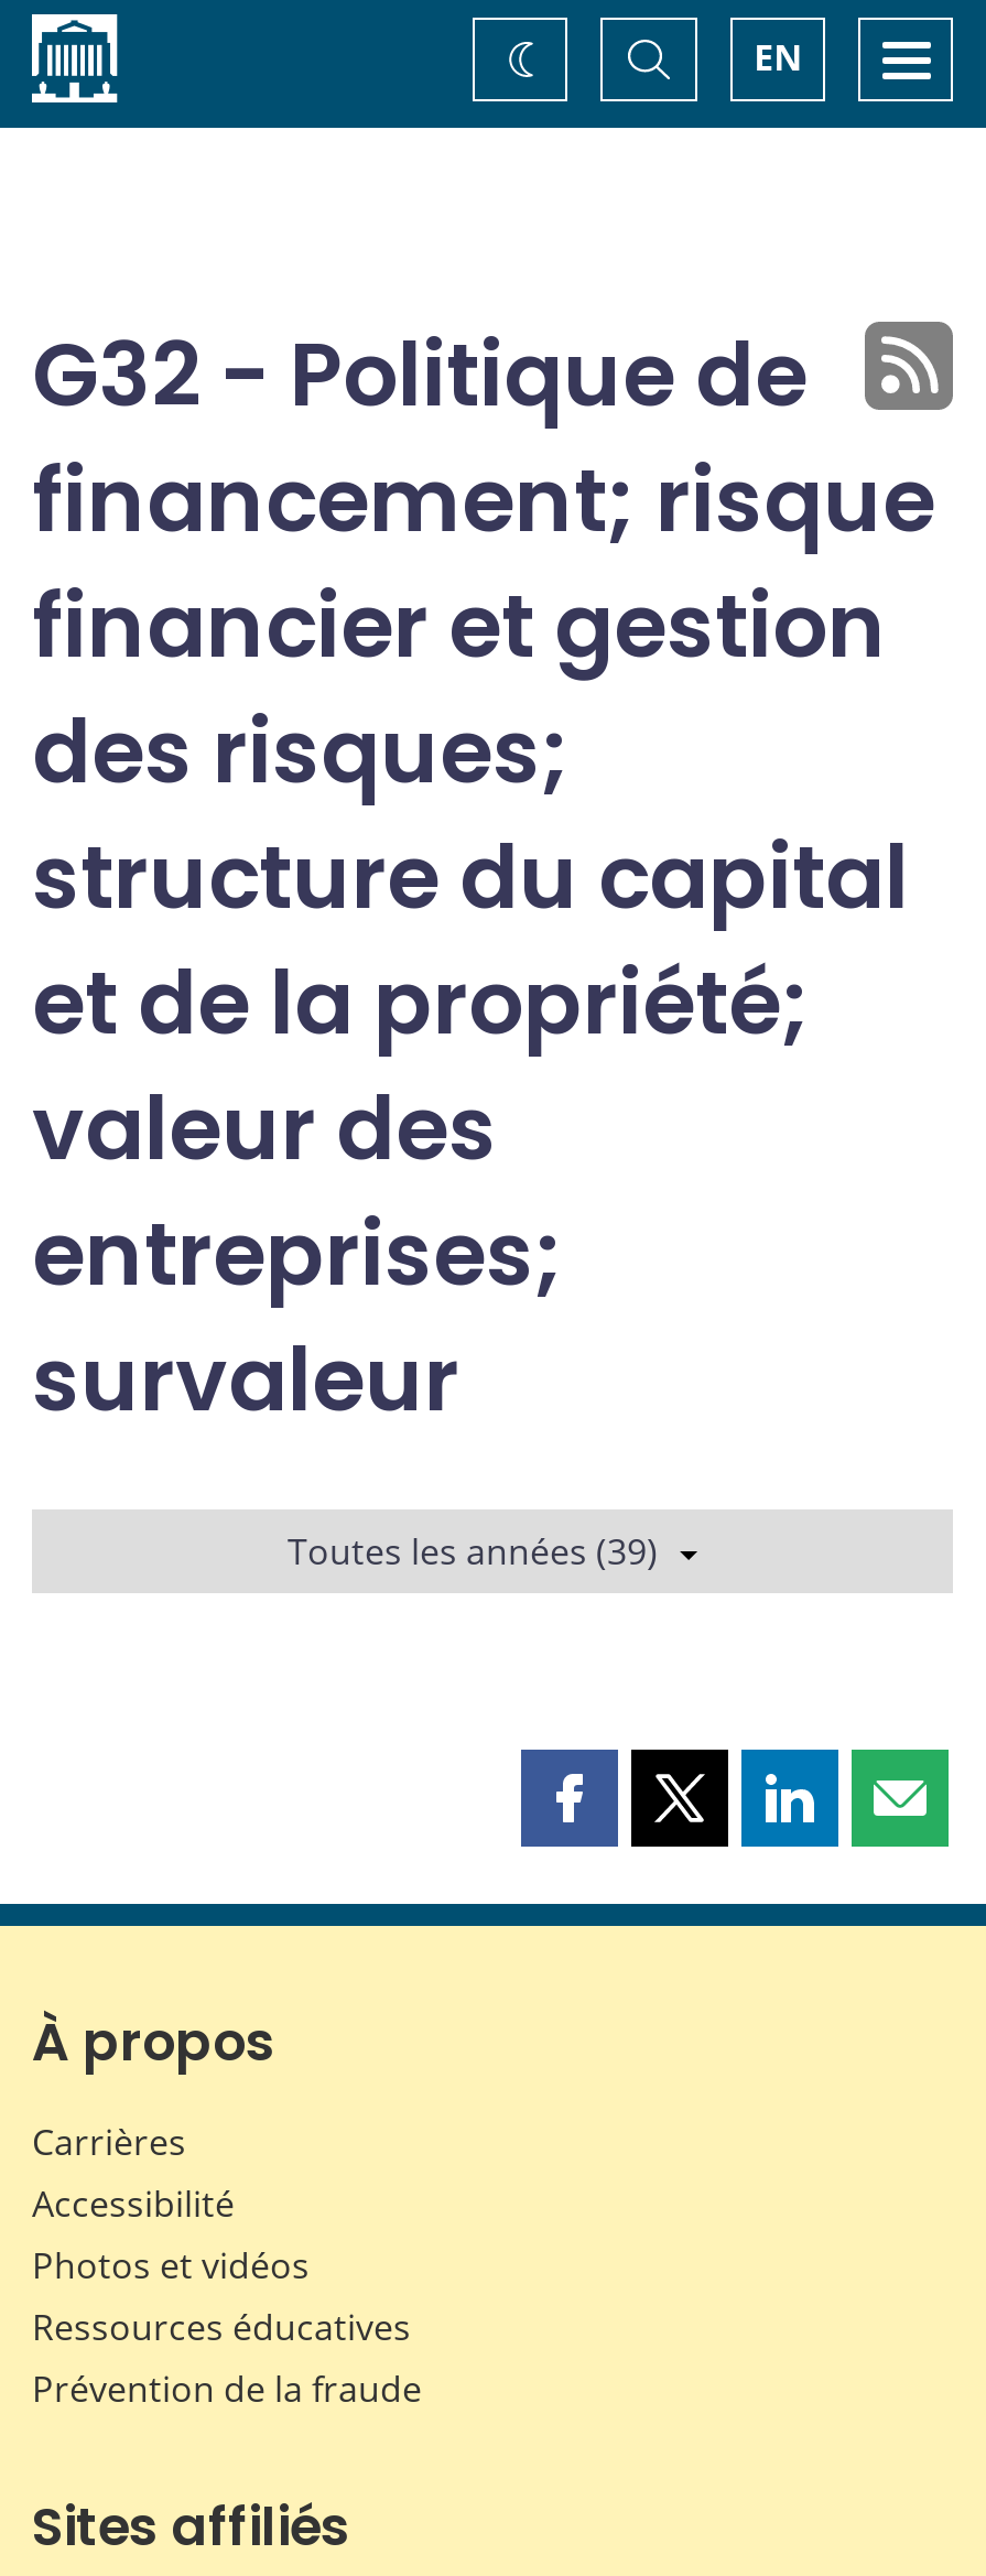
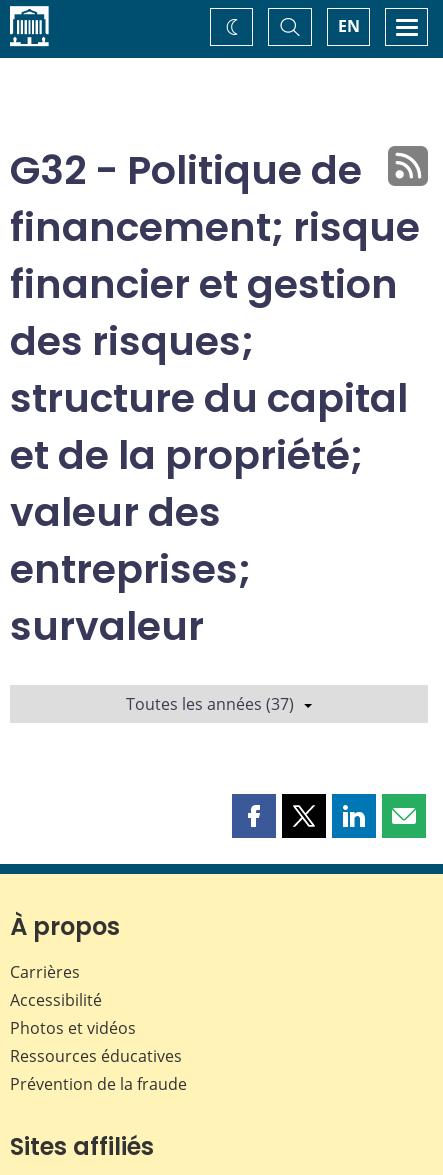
[288,1527,658,1575] Toutes les années (39) -> [126,693,294,715] Toutes les années (37)

